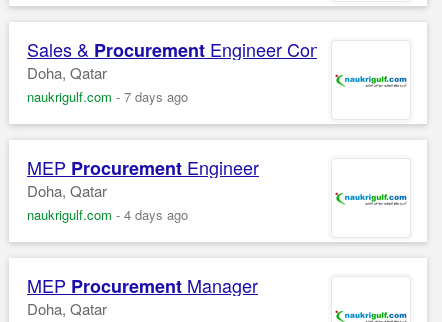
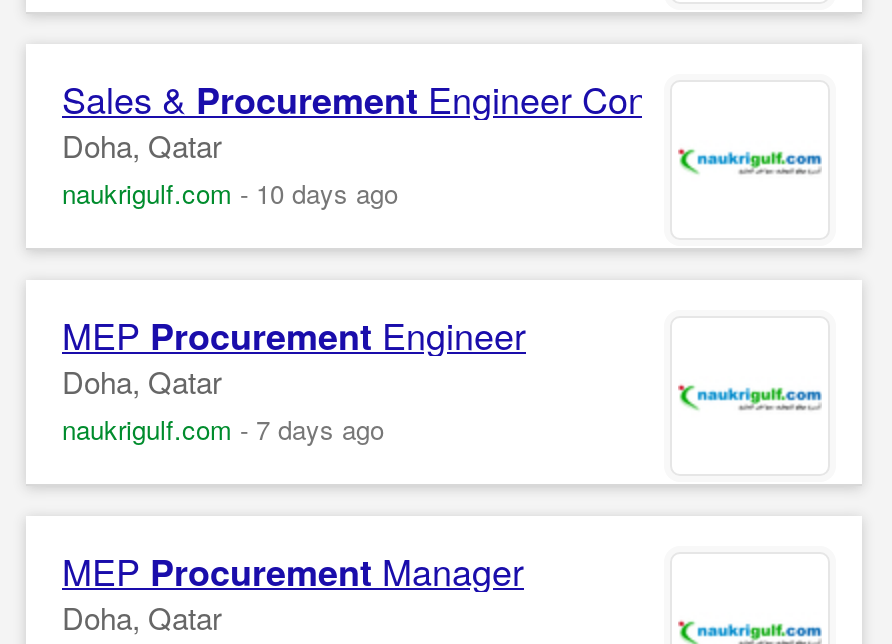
moved [27,87,188,106] -> [62,410,384,448]: naukrigulf.com - 7 days ago
none -> [62,174,398,212] naukrigulf.com - 10 days ago
[27,205,188,224] naukrigulf.com - 4 days ago -> none

